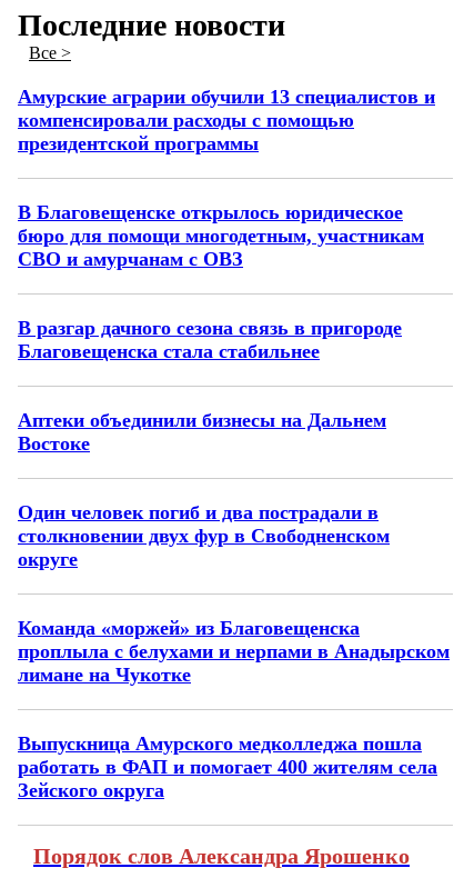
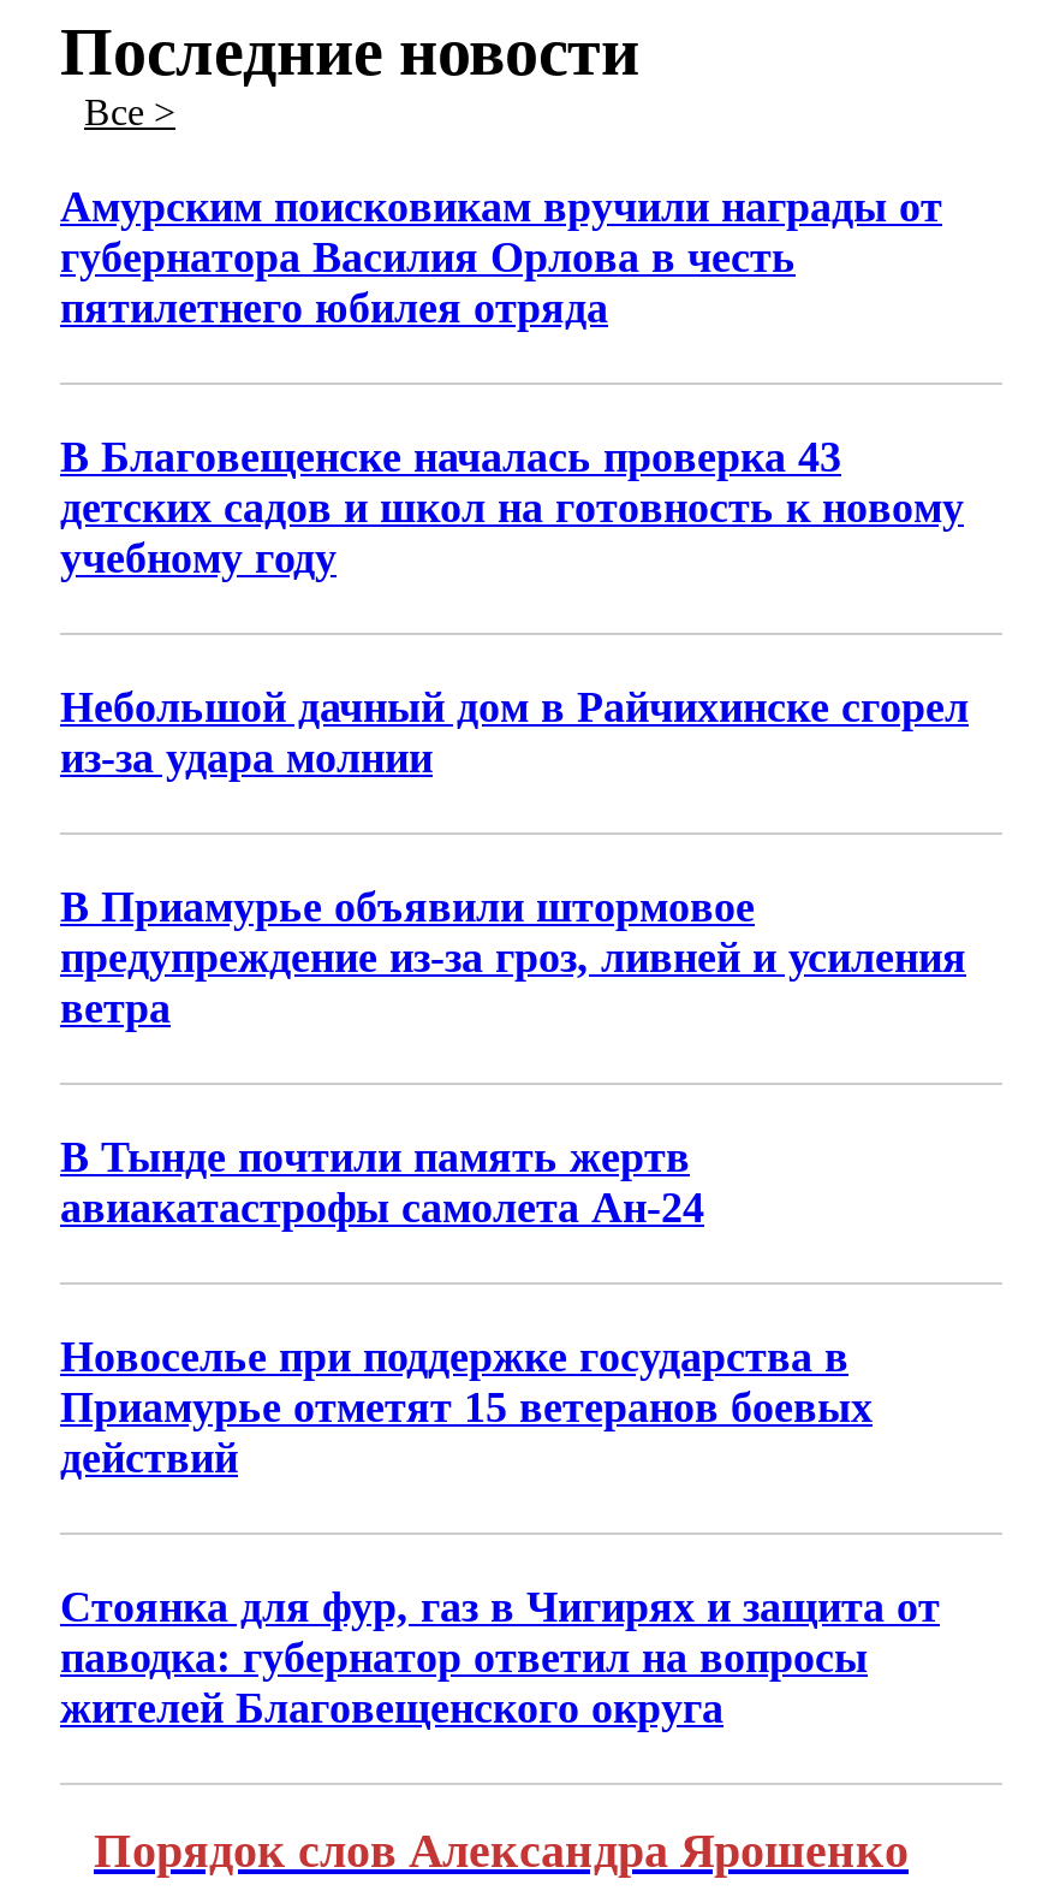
[18,86,435,155] Амурские аграрии обучили 13 специалистов и | компенсировали расходы с помощью | президентской программы -> [60,184,942,333] Амурским поисковикам вручили награды от | губернатора Василия Орлова в честь | пятилетнего юбилея отряда
[18,201,424,270] В Благовещенске открылось юридическое | бюро для помощи многодетным, участникам | СВО и амурчанам с ОВЗ -> [60,434,964,583] В Благовещенске началась проверка 43 | детских садов и школ на готовность к новому | учебному году
[18,317,402,363] В разгар дачного сезона связь в пригороде | Благовещенска стала стабильнее -> [60,684,969,783] Небольшой дачный дом в Райчихинске сгорел | из-за удара молнии
[18,409,386,455] Аптеки объединили бизнесы на Дальнем | Востоке -> [60,884,966,1033] В Приамурье объявили штормовое | предупреждение из-за гроз, ливней и усиления | ветра
[18,502,390,570] Один человек погиб и два пострадали в | столкновении двух фур в Свободненском | округе -> [60,1134,704,1233] В Тынде почтили память жертв | авиакатастрофы самолета Ан-24
[18,617,450,686] Команда «моржей» из Благовещенска | проплыла с белухами и нерпами в Анадырском | лимане на Чукотке -> [60,1334,873,1483] Новоселье при поддержке государства в | Приамурье отметят 15 ветеранов боевых | действий
[18,733,437,802] Выпускница Амурского медколледжа пошла | работать в ФАП и помогает 400 жителям села | Зейского округа -> [60,1584,940,1733] Стоянка для фур, газ в Чигирях и защита от | паводка: губернатор ответил на вопросы | жителей Благовещенского округа

